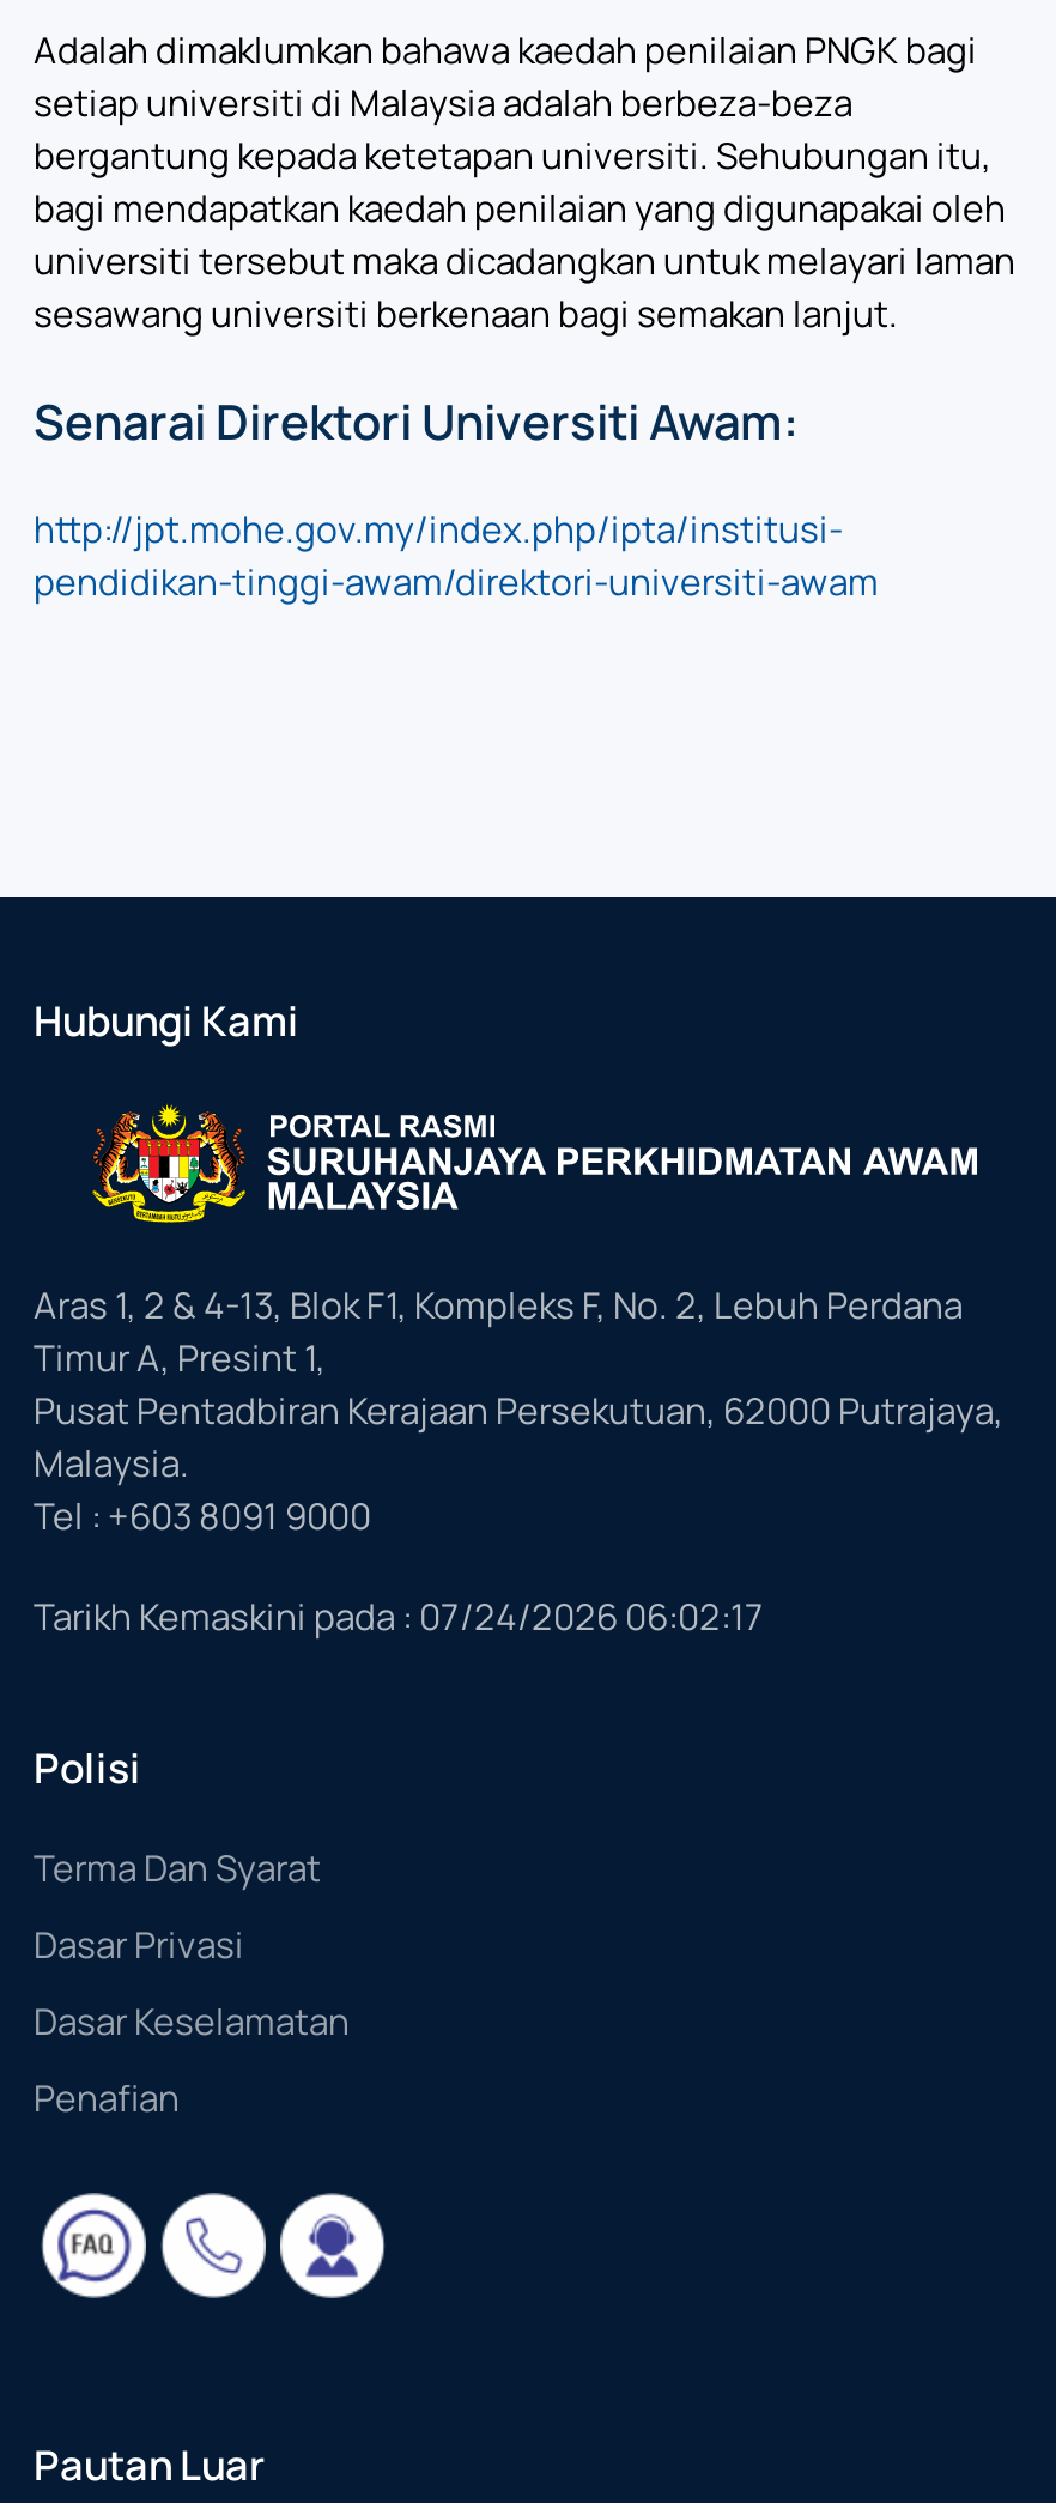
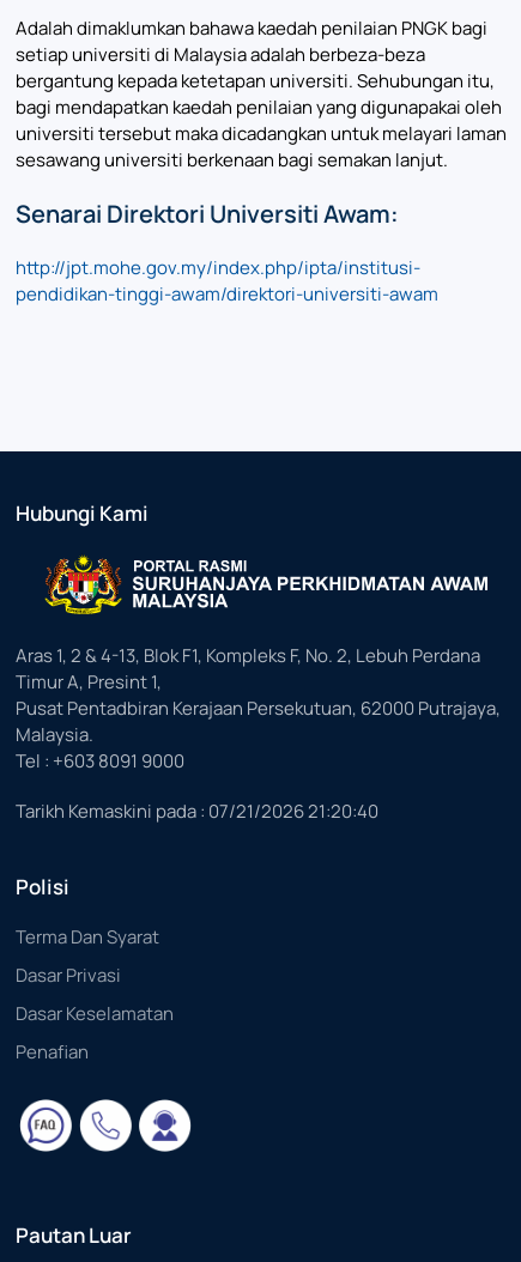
[34,1592,764,1642] Tarikh Kemaskini pada : 07/24/2026 06:02:17 -> [16,799,378,824] Tarikh Kemaskini pada : 07/21/2026 21:20:40

